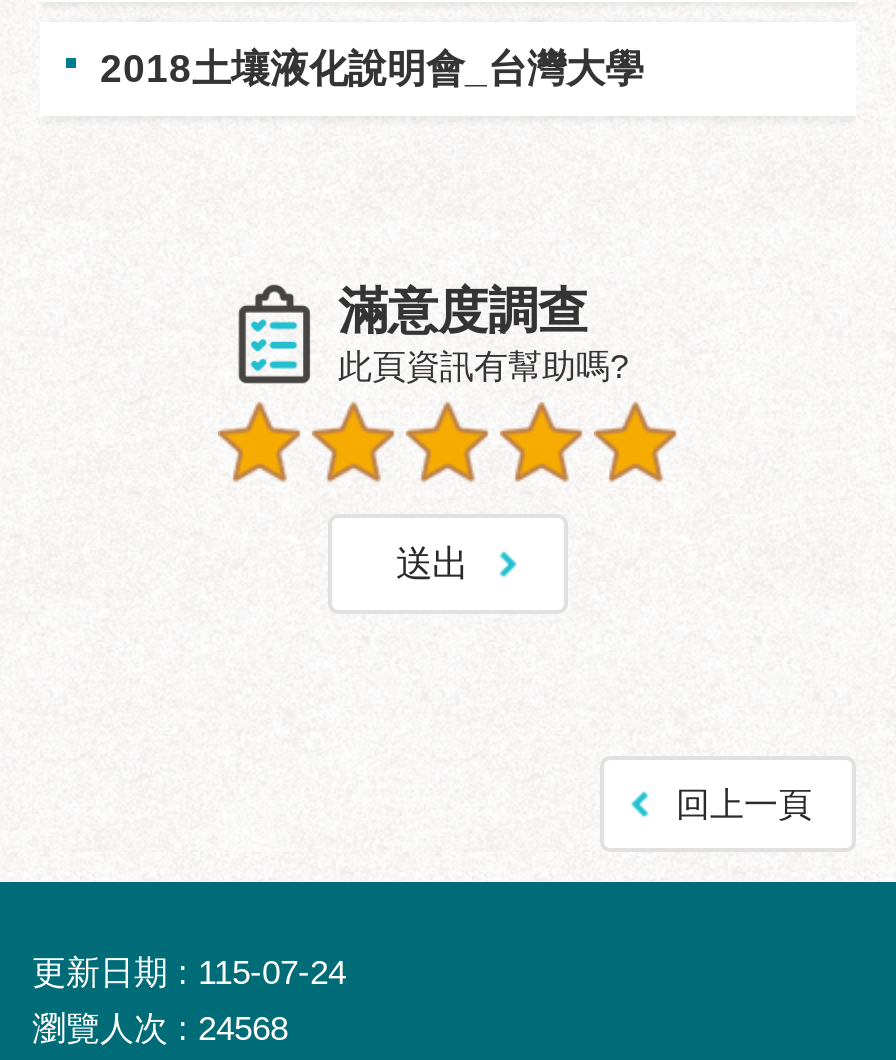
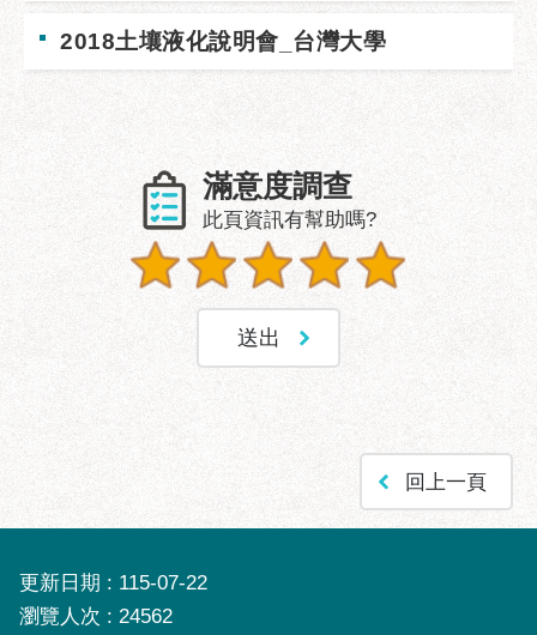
[32,954,346,992] 更新日期 115-07-24 -> [19,571,207,594] 更新日期 115-07-22
[198,1010,288,1048] 24568 -> [119,605,173,628] 24562

